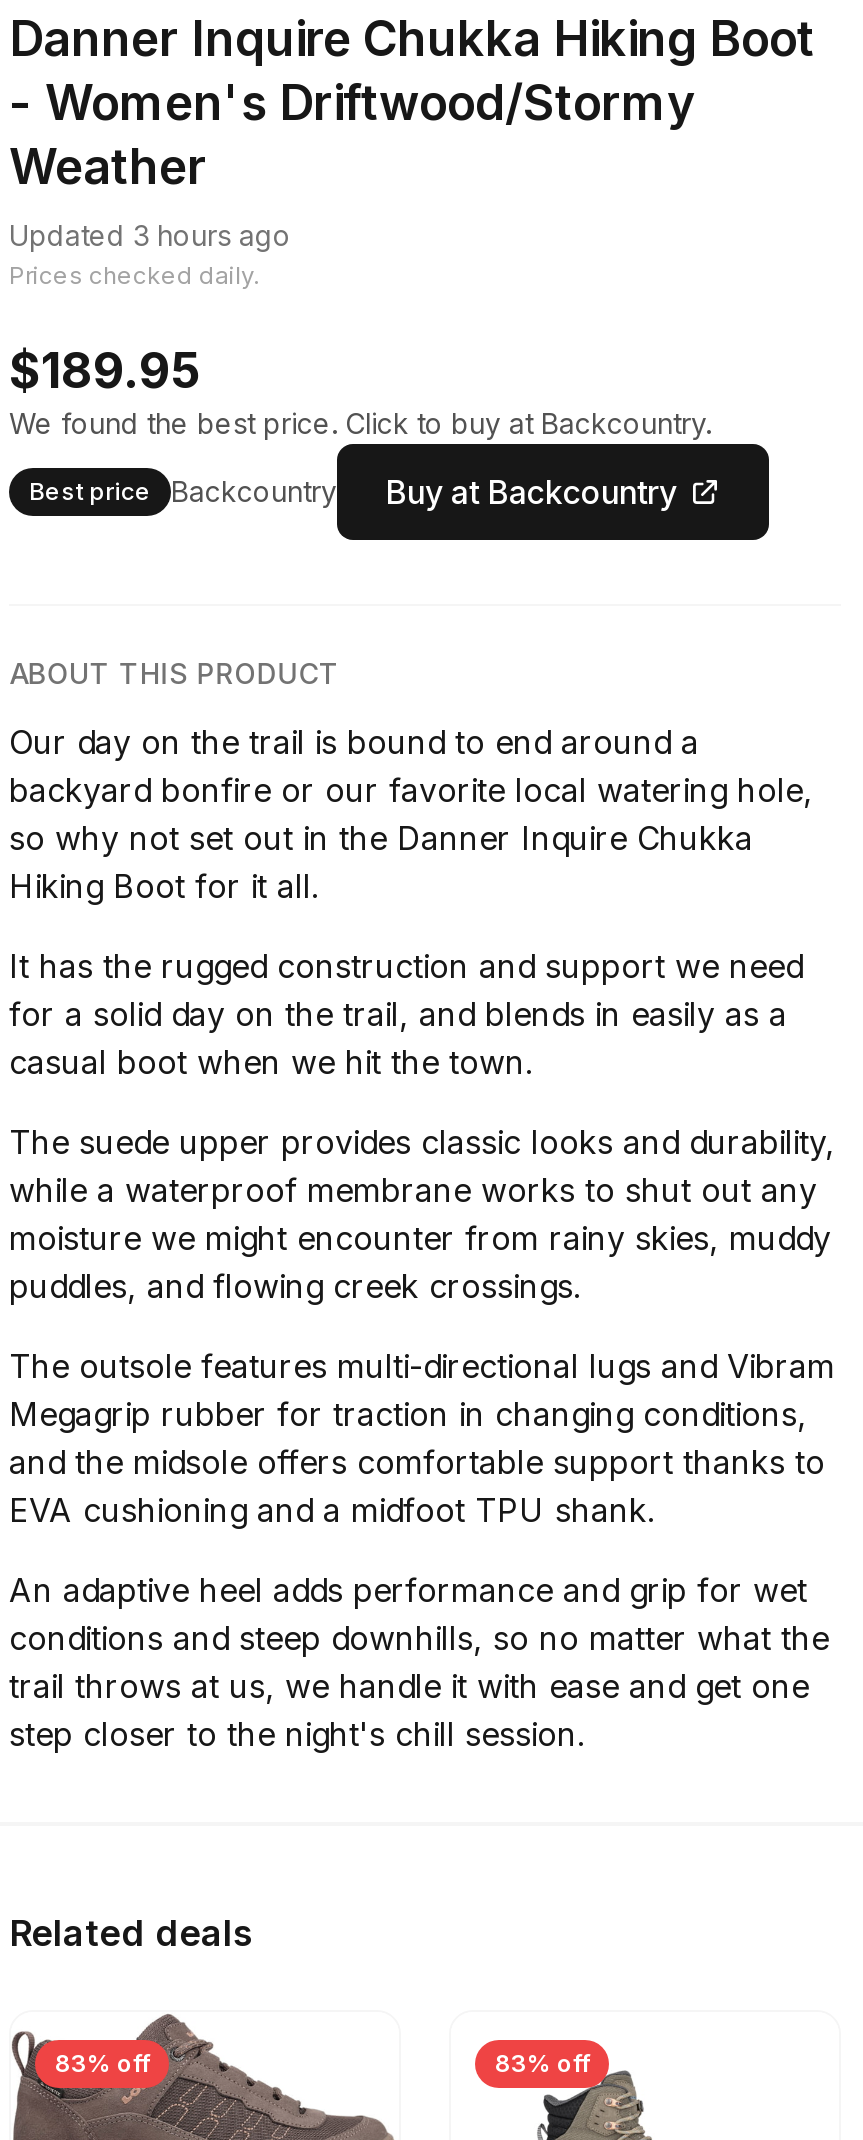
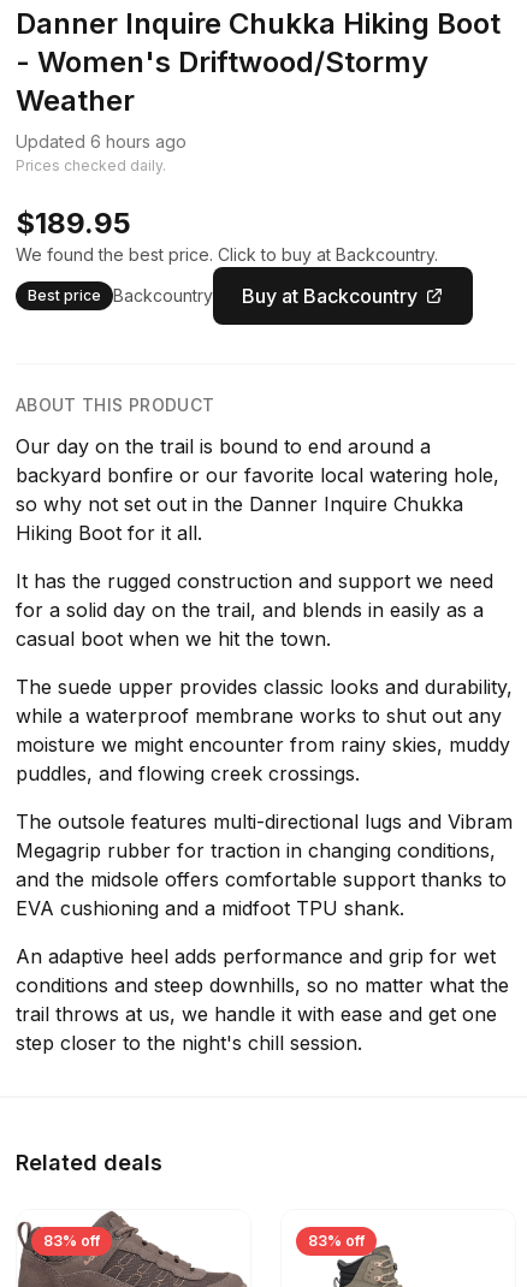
[9,218,291,252] Updated 3 hours ago -> [16,131,186,152] Updated 6 hours ago

